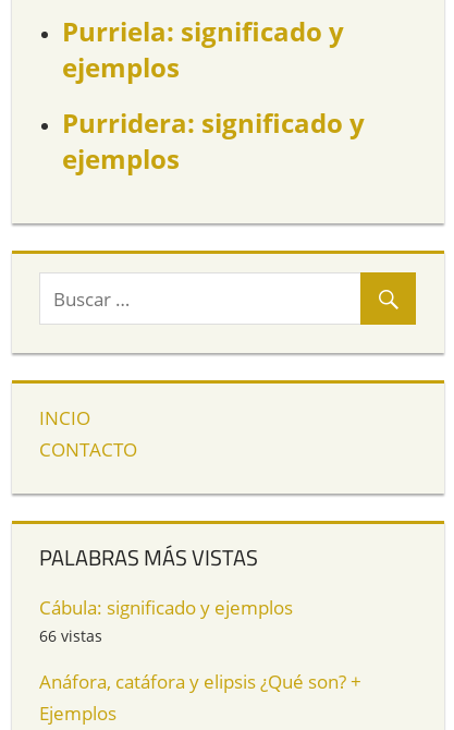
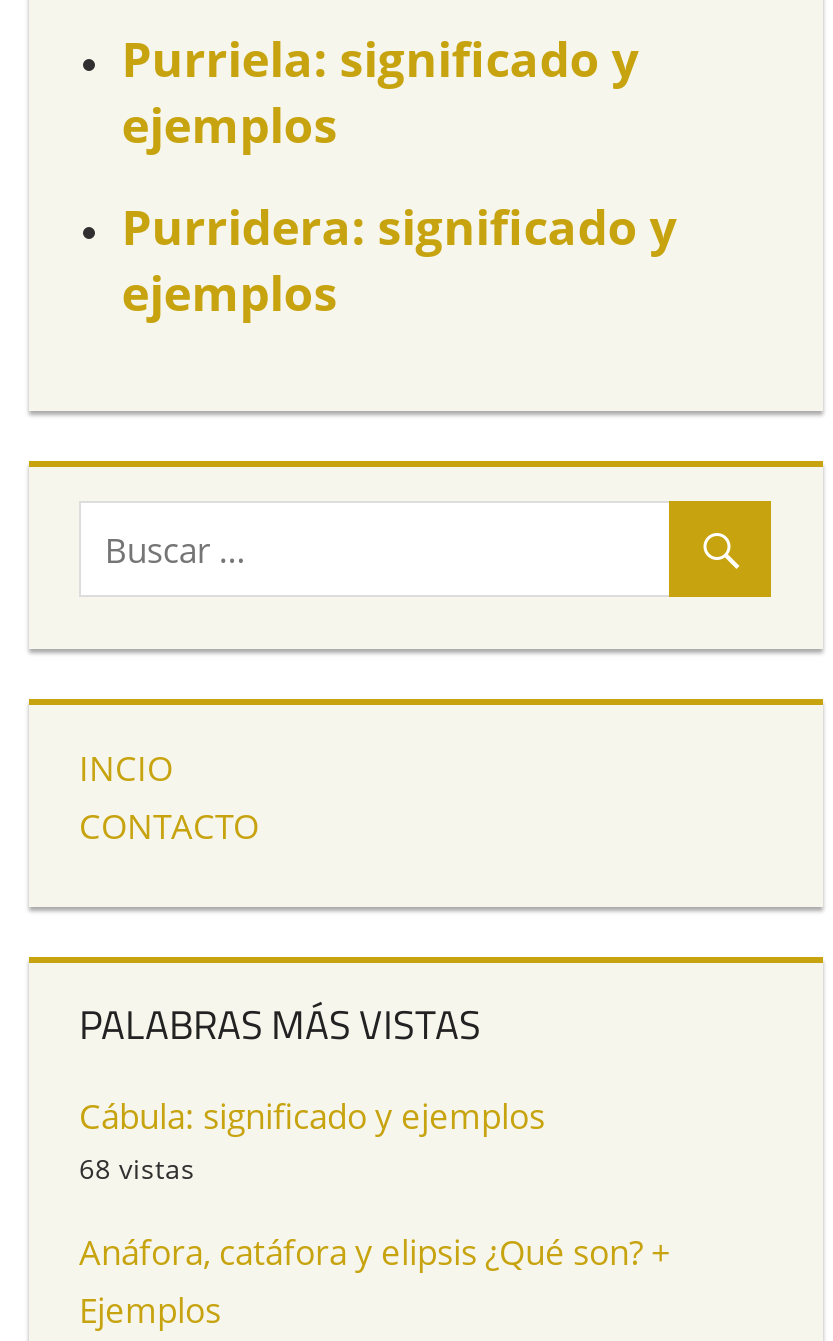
[39,626,102,646] 66 vistas -> [79,1150,195,1188] 68 vistas

